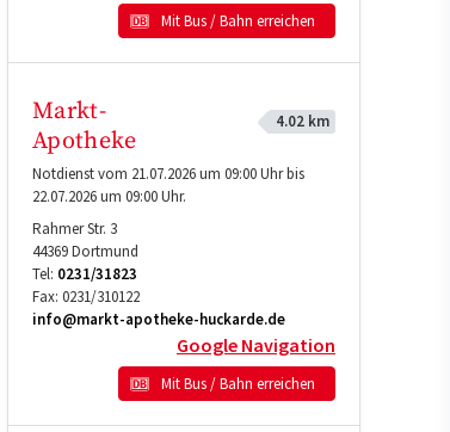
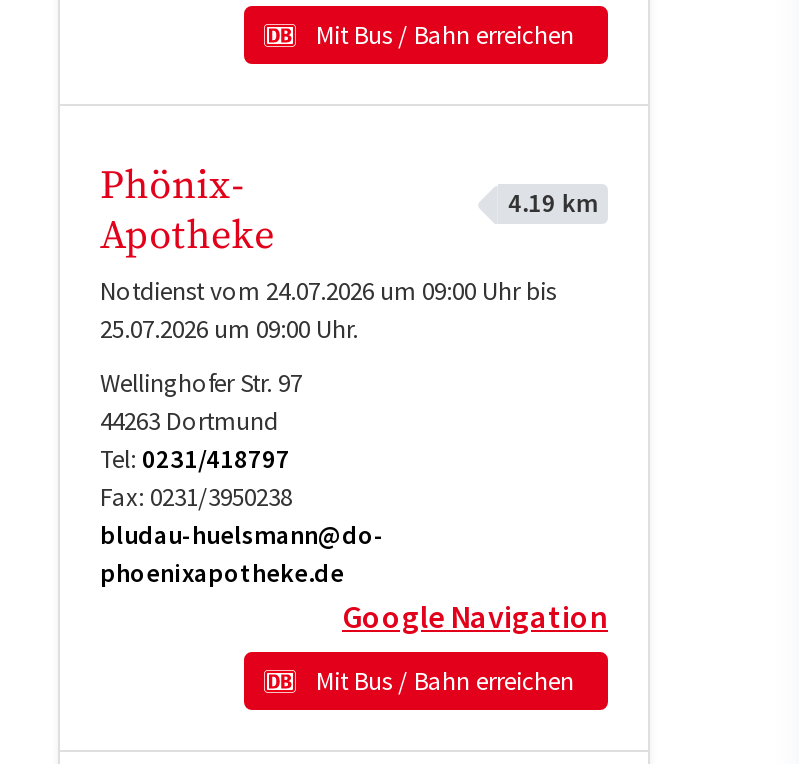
[32,97,106,126] Markt- -> [100,162,244,212] Phönix-
[275,111,329,132] 4.02 km -> [508,187,598,221] 4.19 km
[32,163,304,206] Notdienst vom 21.07.2026 um 09:00 Uhr bis | 22.07.2026 um 09:00 Uhr. -> [100,274,556,346] Notdienst vom 24.07.2026 um 09:00 Uhr bis | 25.07.2026 um 09:00 Uhr.
[32,218,285,329] Rahmer Str. 3 | 44369 Dortmund | Tel: 0231/31823 | Fax: 0231/310122 | info@markt-apotheke-huckarde.de -> [100,366,384,590] Wellinghofer Str. 97 | 44263 Dortmund | Tel: 0231/418797 | Fax: 0231/3950238 | bludau-huelsmann@do- | phoenixapotheke.de

